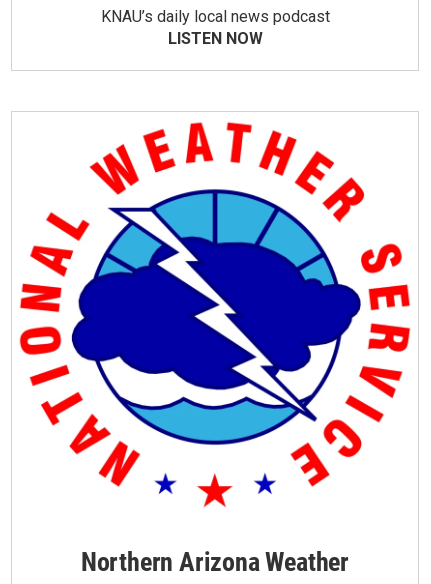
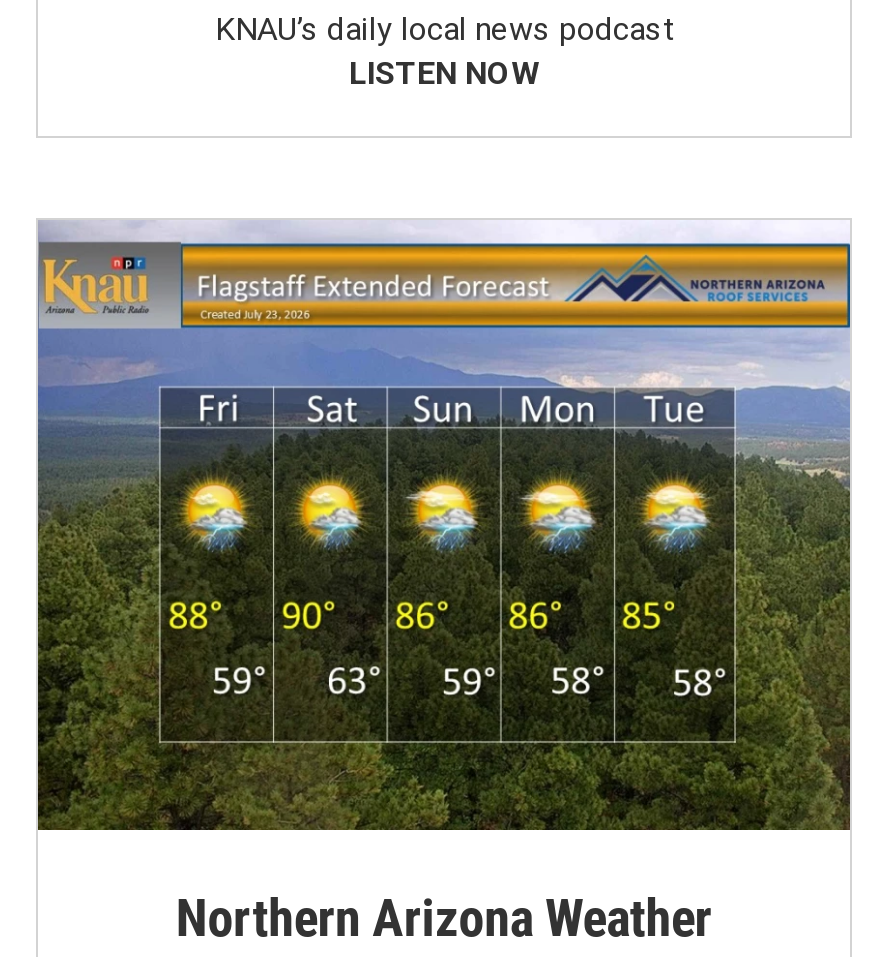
[12,122,418,507] [image] -> [36,220,852,832] [image]

